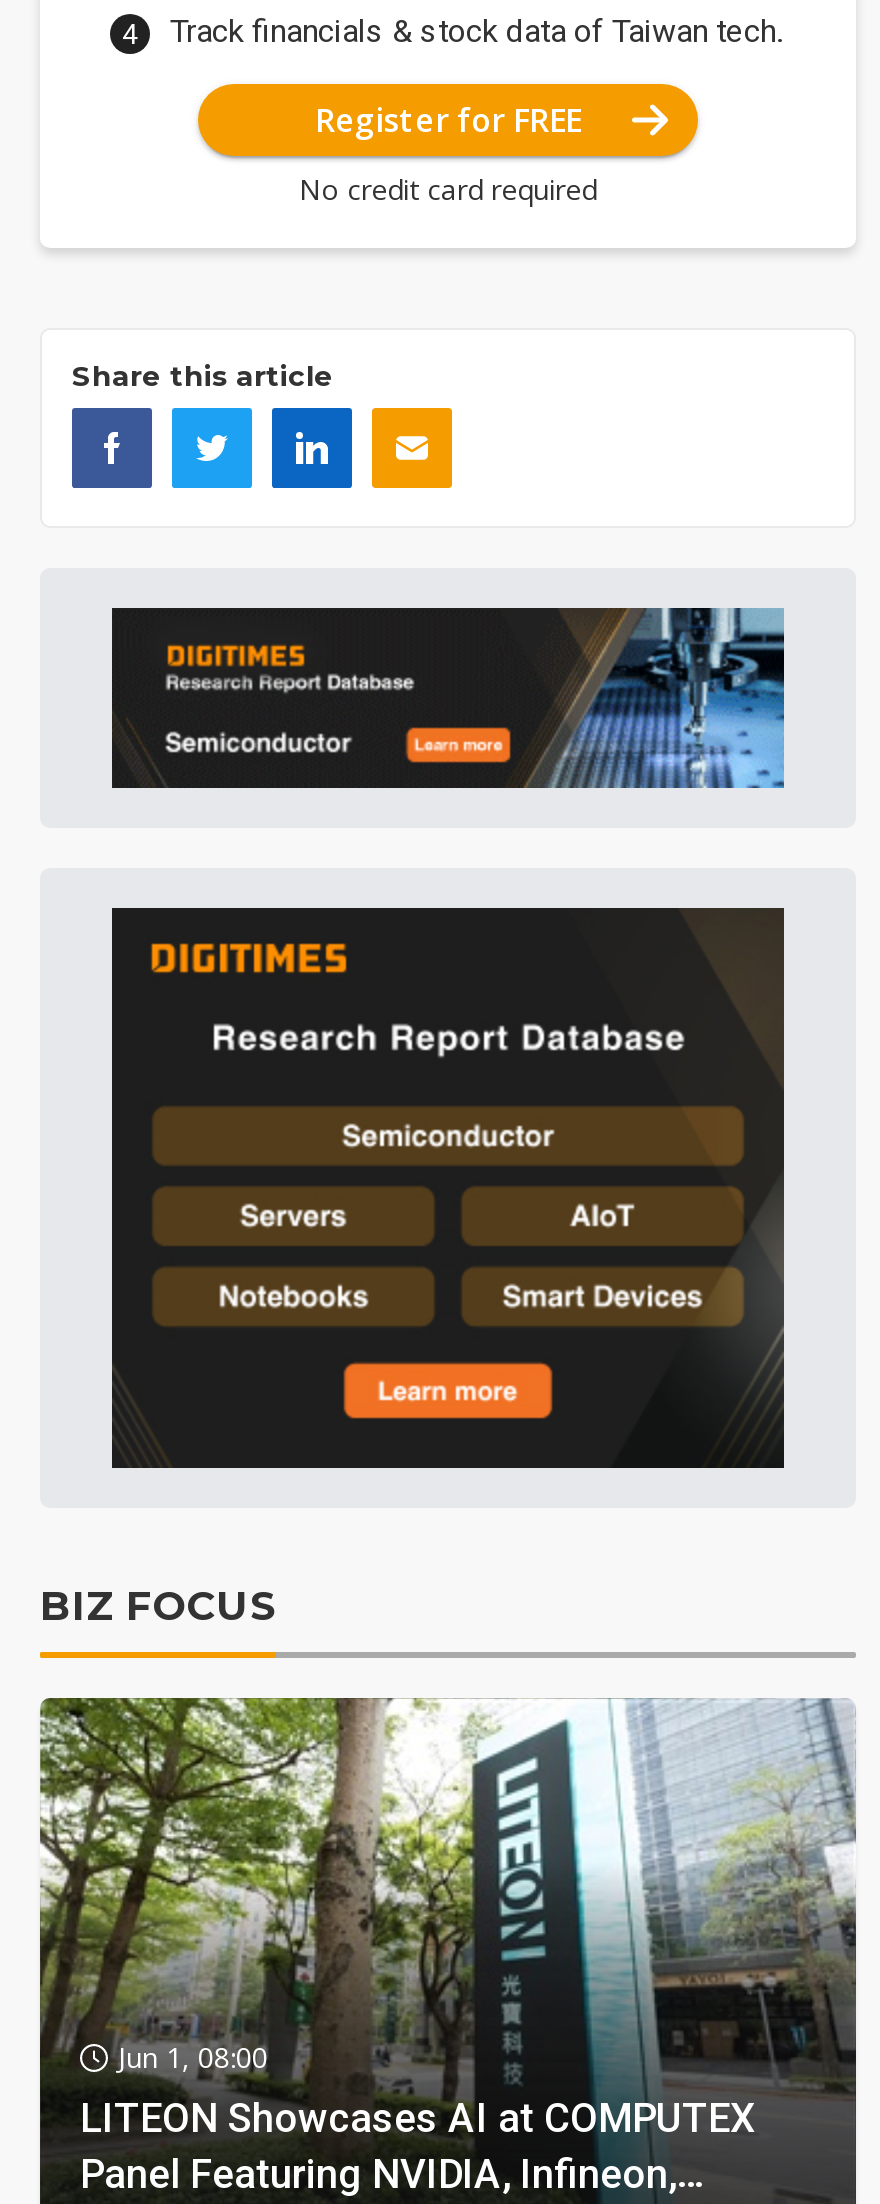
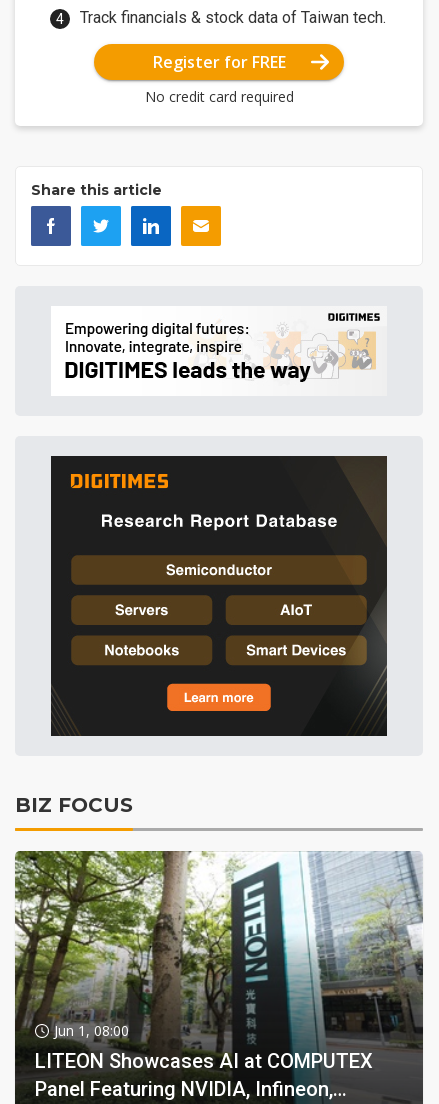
[110,606,786,790] [image] -> [51,306,387,396] [image]

